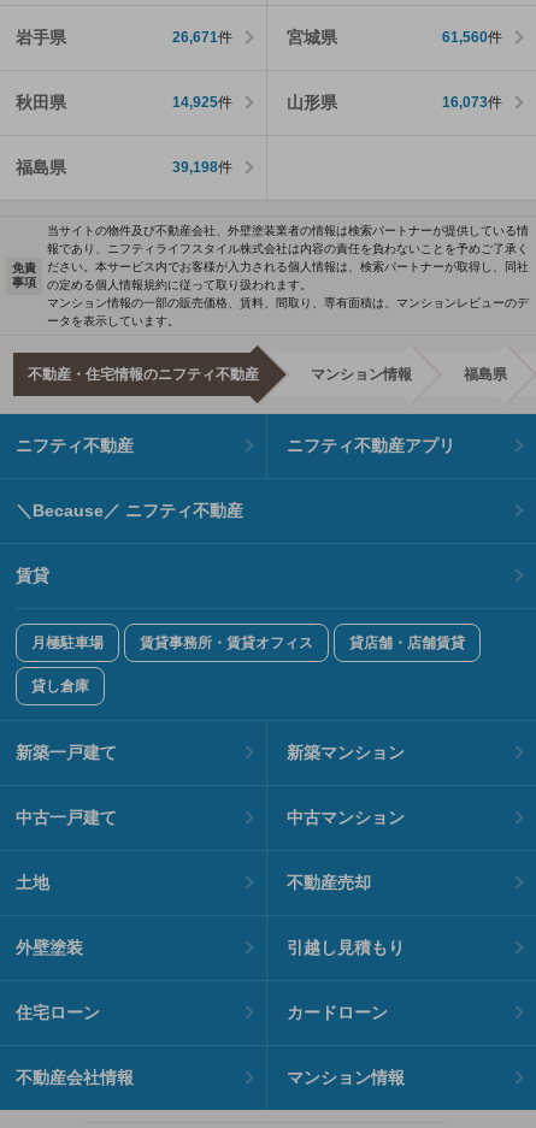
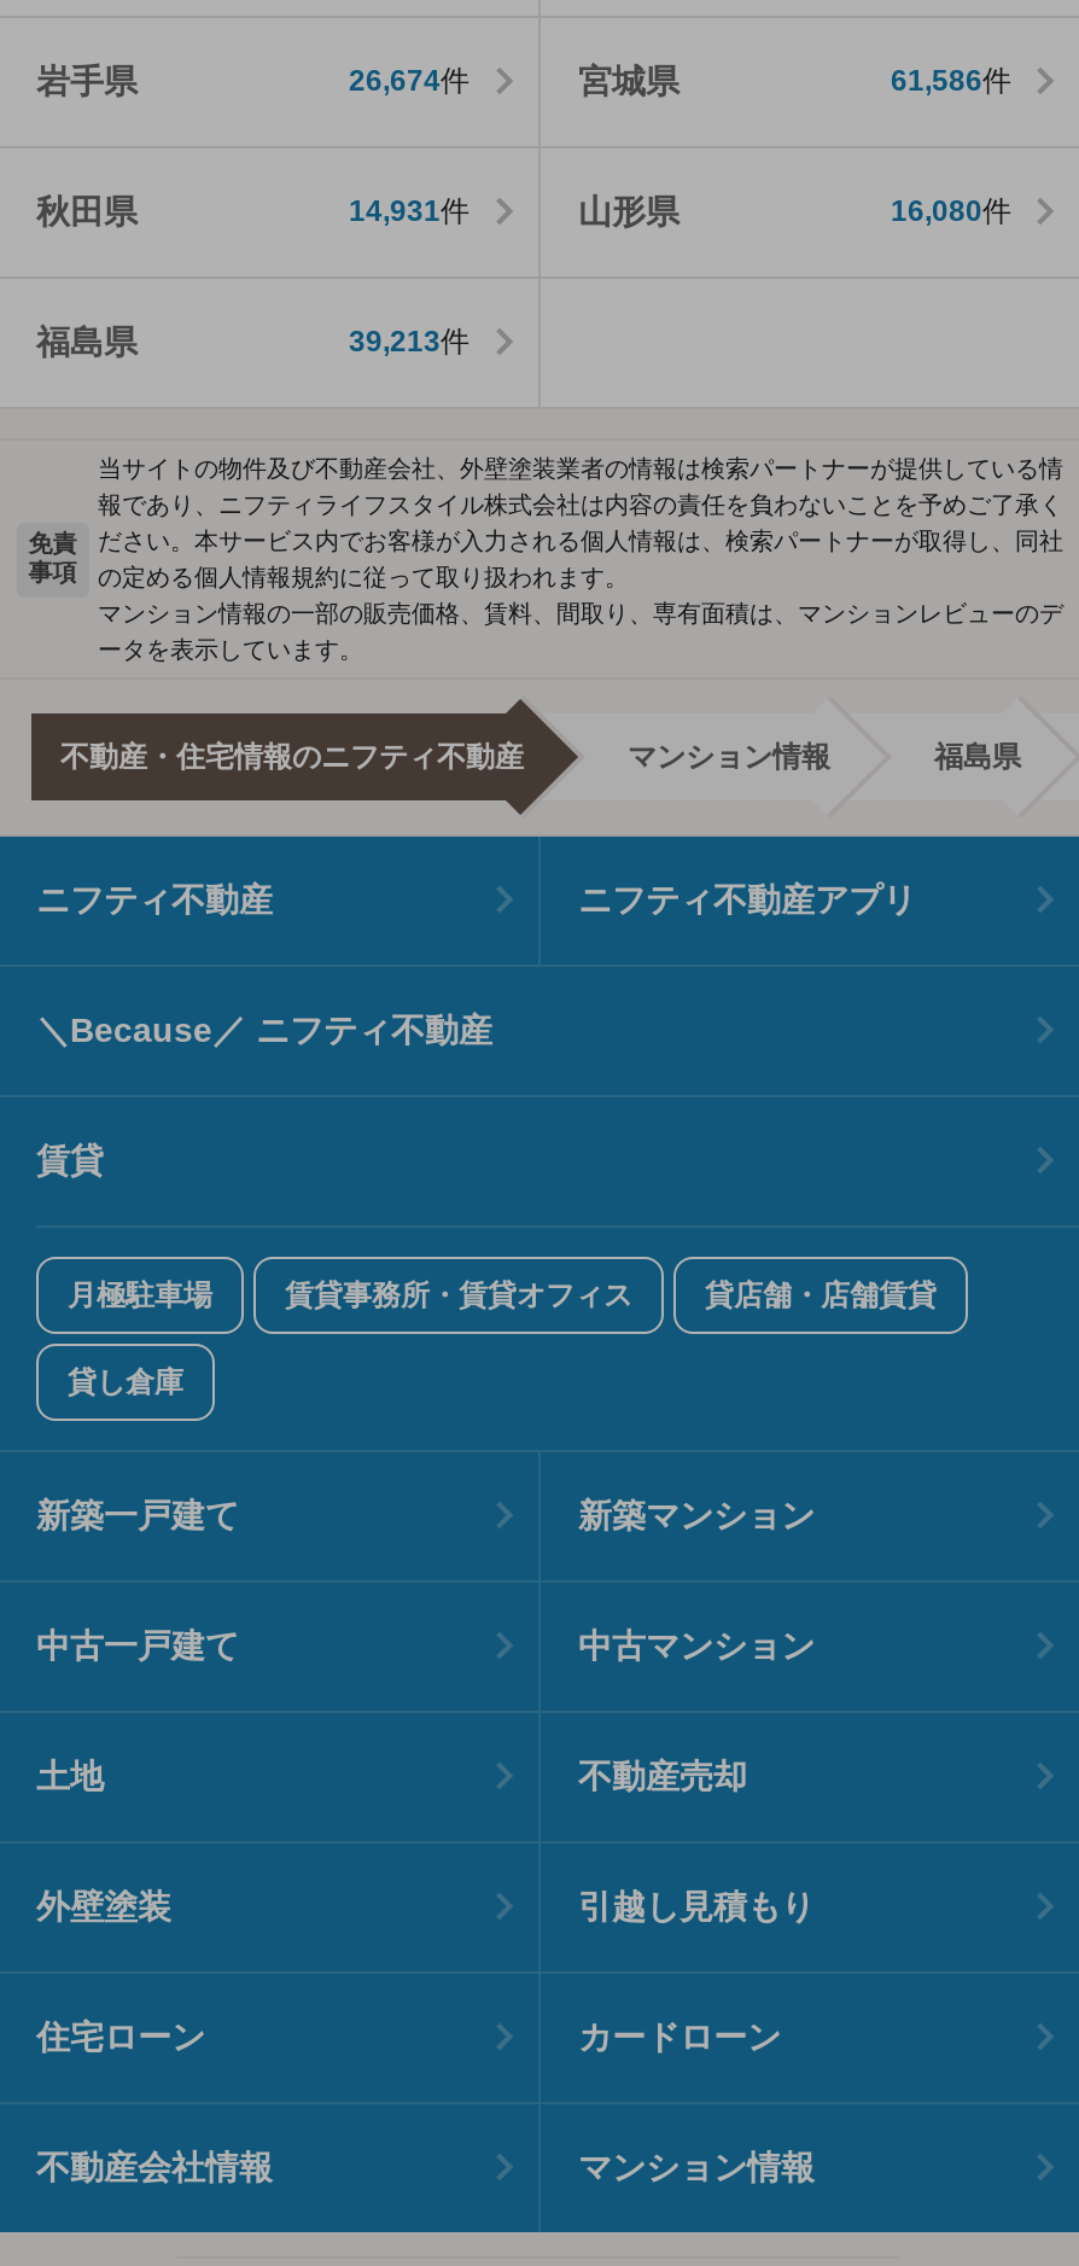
[172,29,232,46] 26,671件 -> [349,65,469,99] 26,674件
[442,29,502,46] 61,560件 -> [891,65,1011,99] 61,586件
[172,94,232,111] 14,925件 -> [349,195,469,229] 14,931件
[442,94,502,111] 16,073件 -> [891,195,1011,229] 16,080件
[172,159,232,176] 39,198件 -> [349,326,469,360] 39,213件

